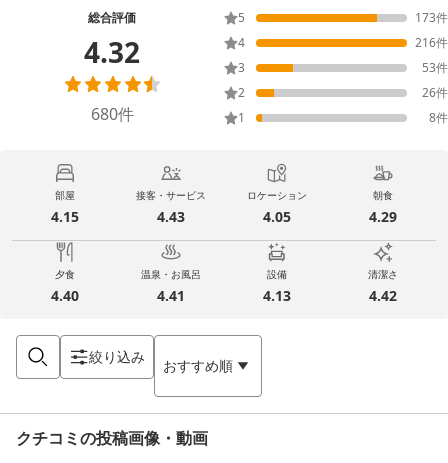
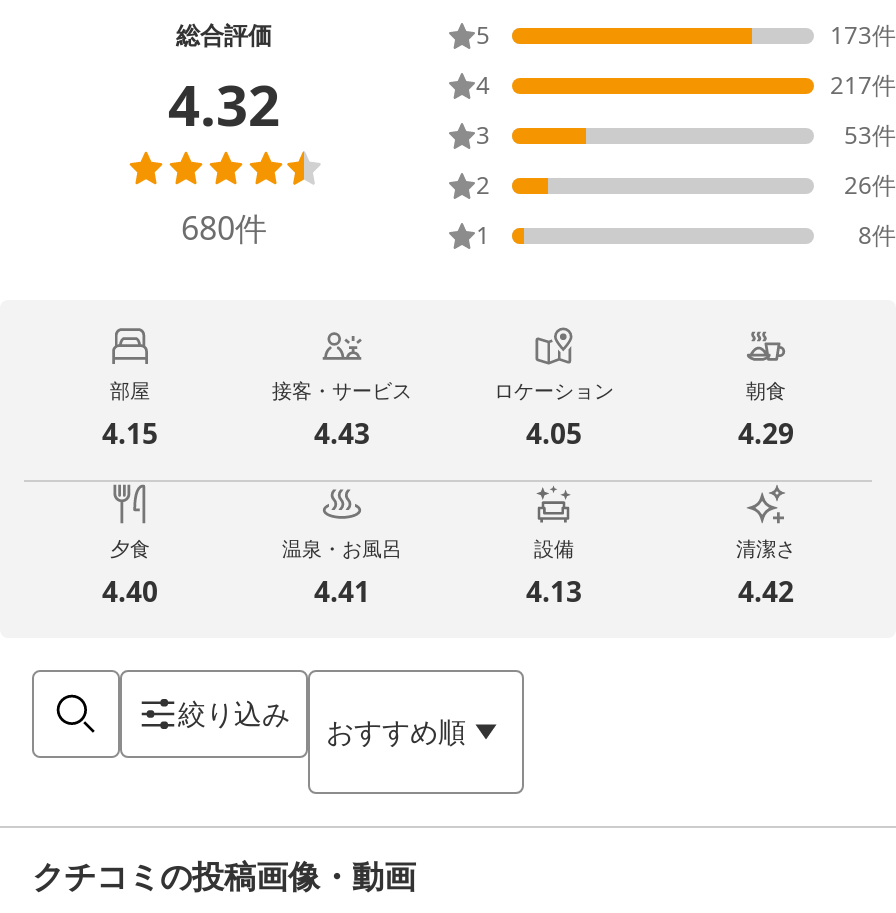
[415,34,448,51] 216件 -> [830,68,896,102] 217件

